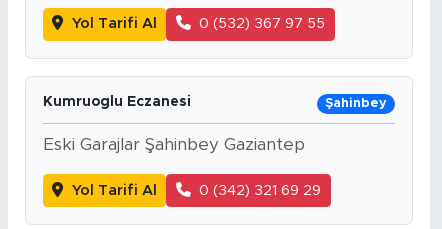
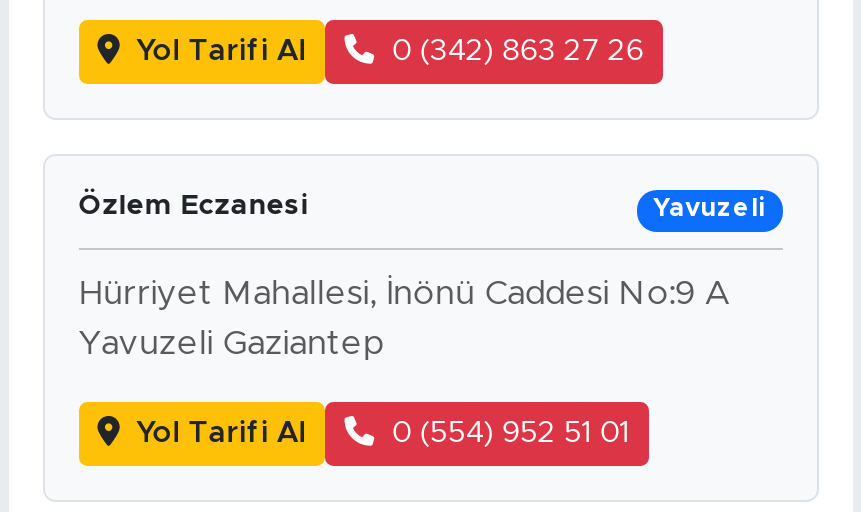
[199,16,325,31] 0 (532) 367 97 55 -> [391,36,643,66] 0 (342) 863 27 26
[43,95,387,153] Kumruoglu Eczanesi | Şahinbey | Eski Garajlar Şahinbey Gaziantep -> [79,192,767,360] Özlem Eczanesi | Yavuzeli | Hürriyet Mahallesi, İnönü Caddesi No:9 A | Yavuzeli Gaziantep
[199,183,321,198] 0 (342) 321 69 29 -> [391,418,629,448] 0 (554) 952 51 01

